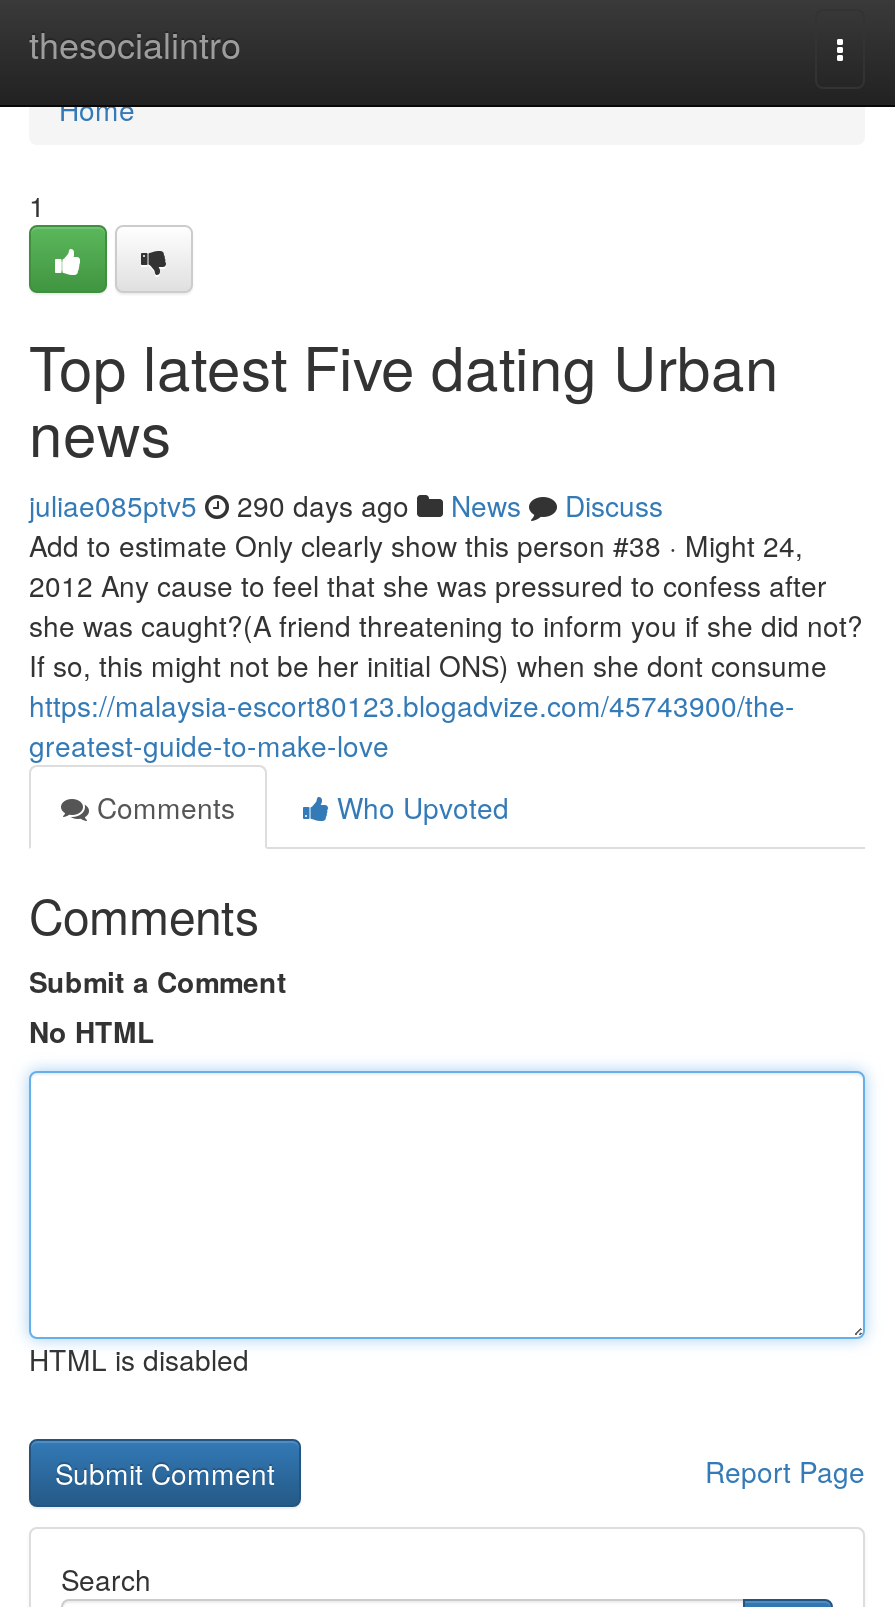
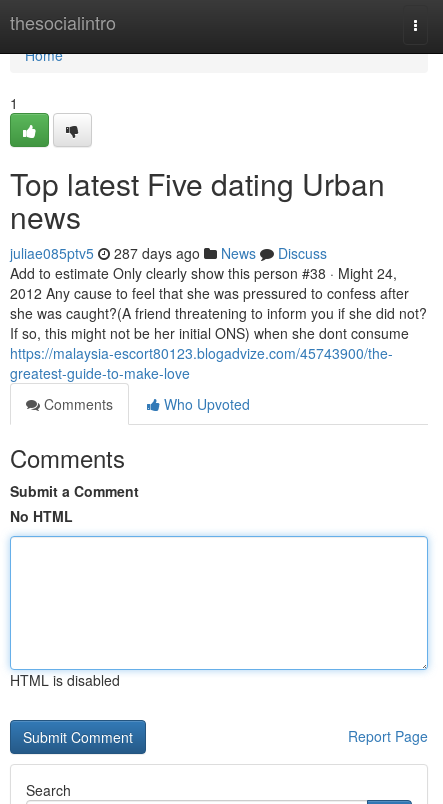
[29,485,663,525] juliae085ptv5 290 days ago News Discuss -> [10,243,327,263] juliae085ptv5 287 days ago News Discuss

